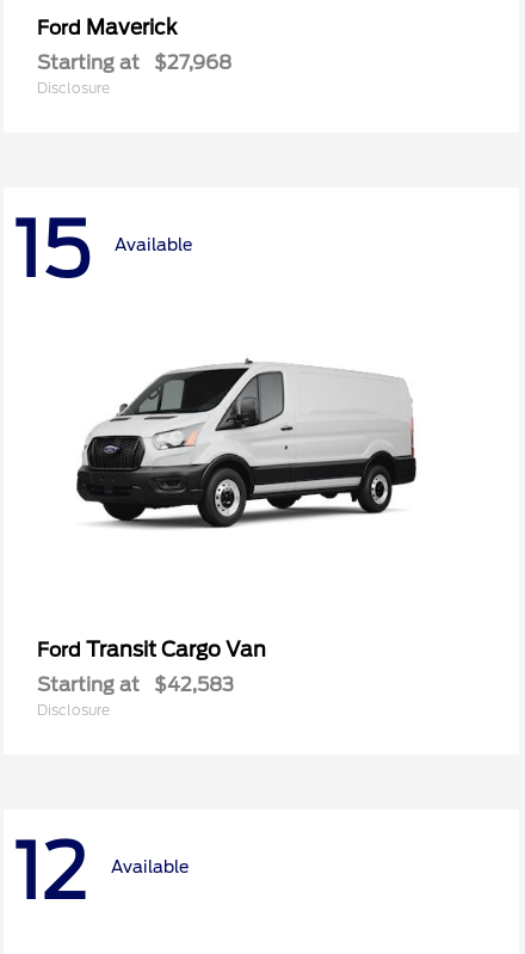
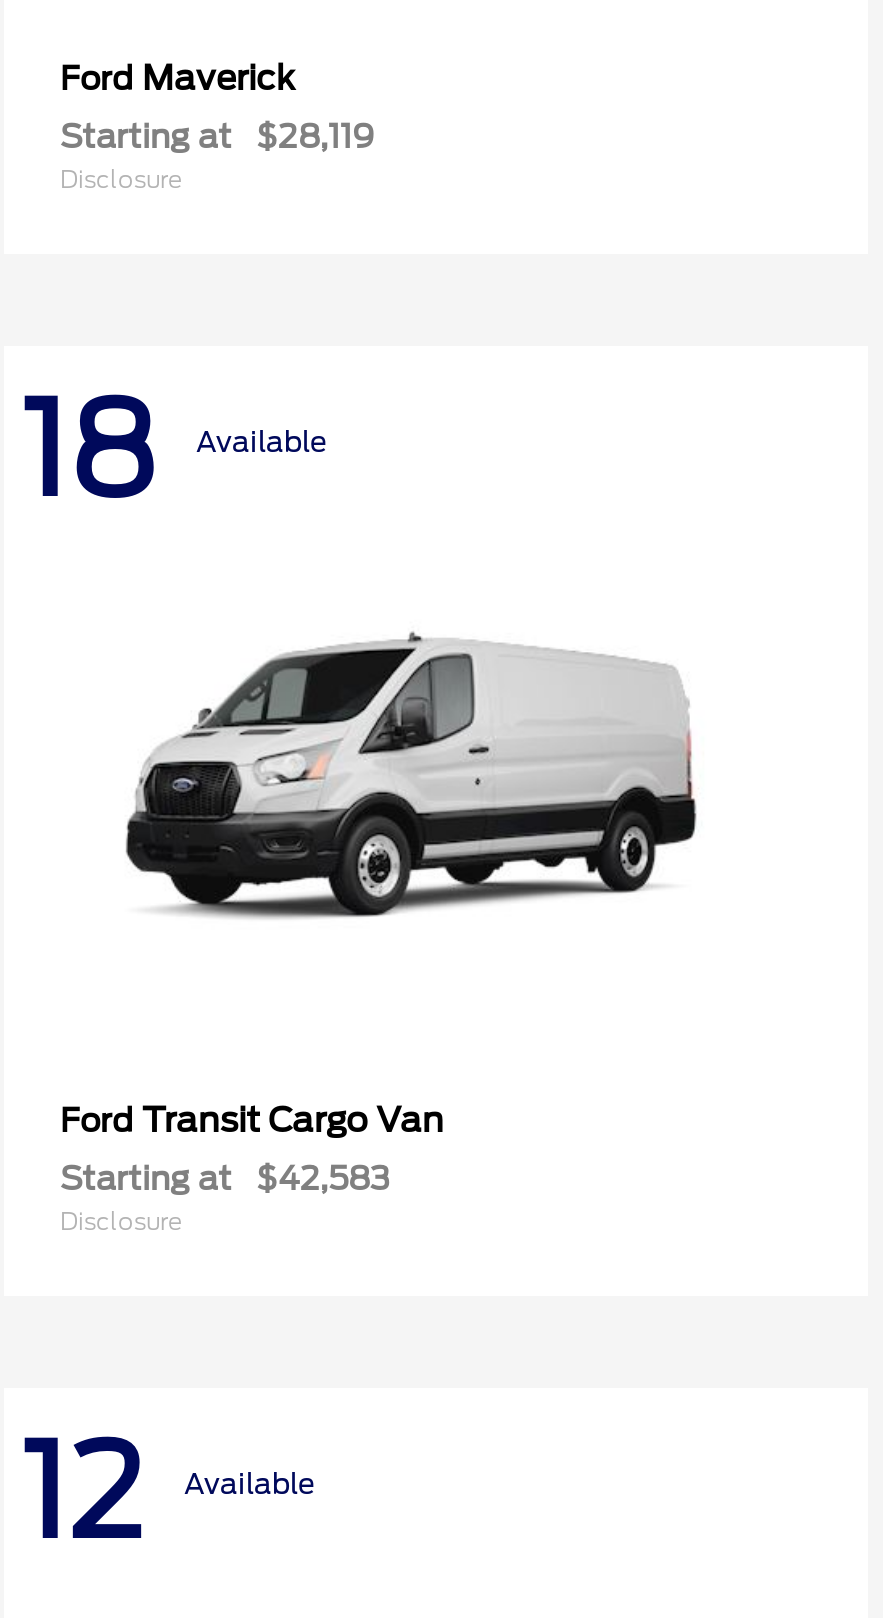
[37,51,231,74] Starting at $27,968 -> [60,118,374,156] Starting at $28,119
[13,205,192,296] 15 Available -> [20,375,326,527] 18 Available

